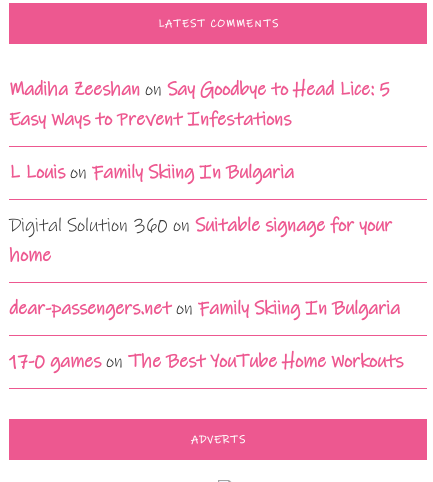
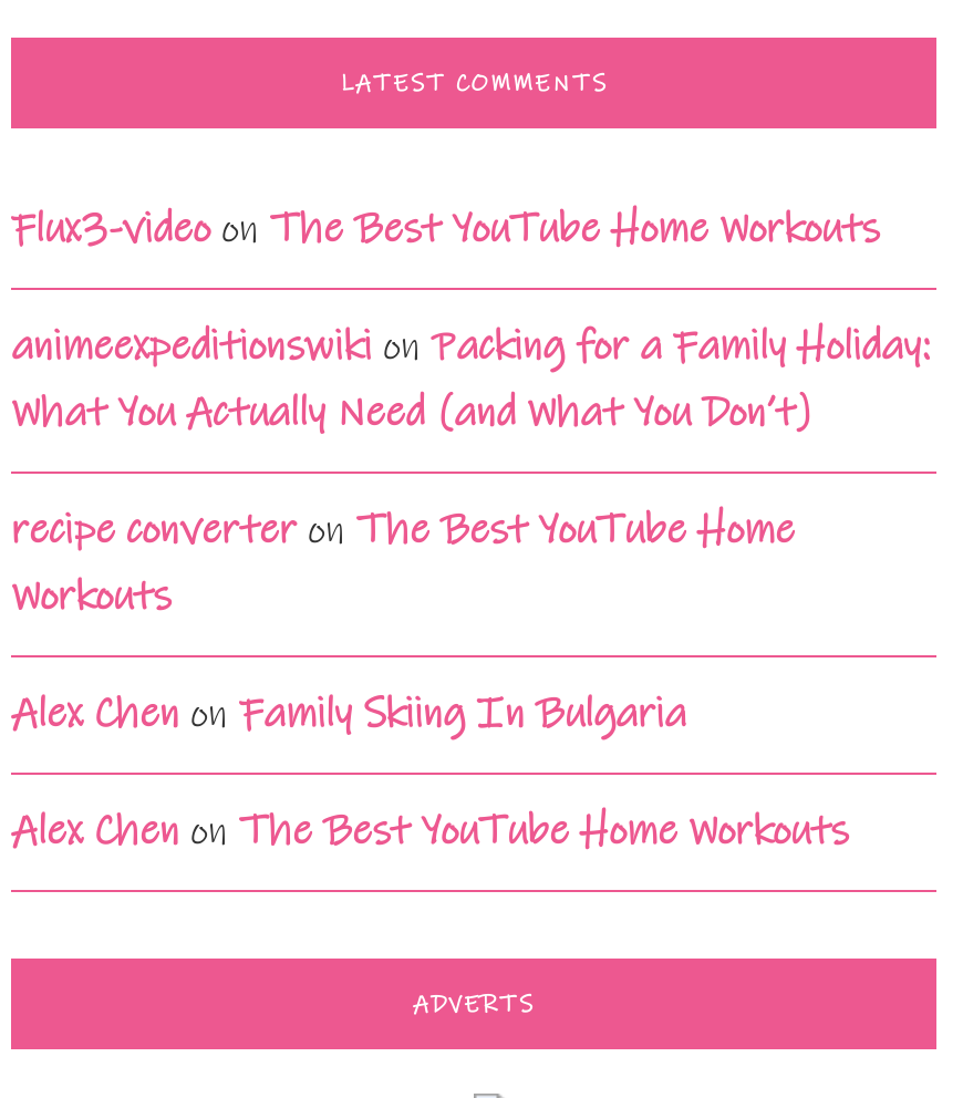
[9,78,390,131] Madiha Zeeshan on Say Goodbye to Head Lice: 5 | Easy Ways to Prevent Infestations -> [11,204,879,255] Flux3-video on The Best YouTube Home Workouts
[9,161,294,184] L Louis on Family Skiing In Bulgaria -> [11,321,930,438] animeexpeditionswiki on Packing for a Family Holiday: | What You Actually Need (and What You Don’t)
[9,214,392,267] Digital Solution 360 on Suitable signage for your | home -> [11,505,795,622] recipe converter on The Best YouTube Home | Workouts
[9,297,400,320] dear-passengers.net on Family Skiing In Bulgaria -> [11,688,686,739] Alex Chen on Family Skiing In Bulgaria
[9,350,403,373] 17-0 games on The Best YouTube Home Workouts -> [11,806,848,857] Alex Chen on The Best YouTube Home Workouts

